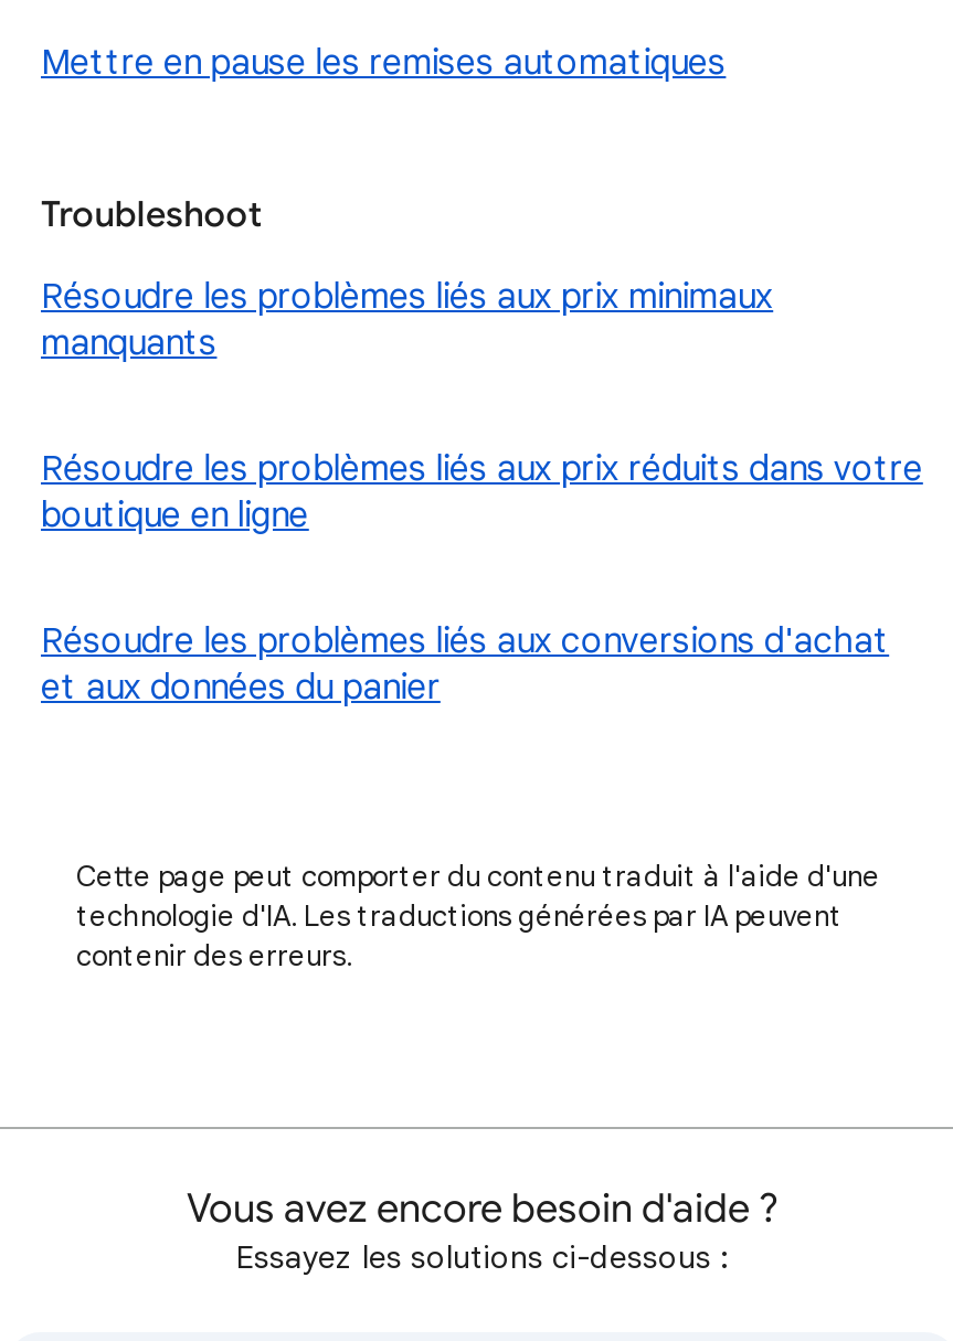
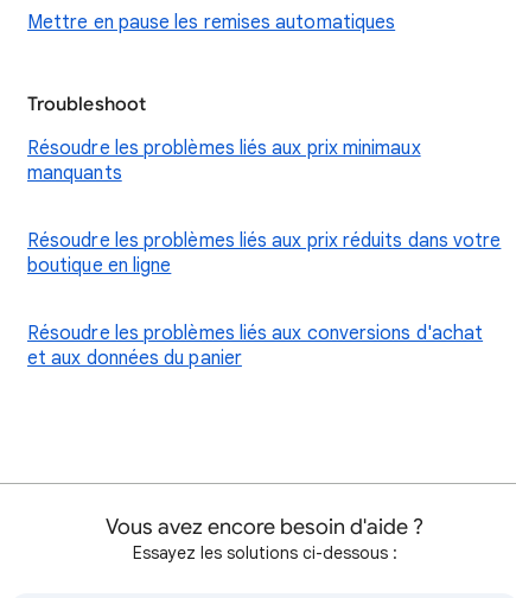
[76,858,880,975] Cette page peut comporter du contenu traduit à l'aide d'une | technologie d'IA. Les traductions générées par IA peuvent | contenir des erreurs. -> none

